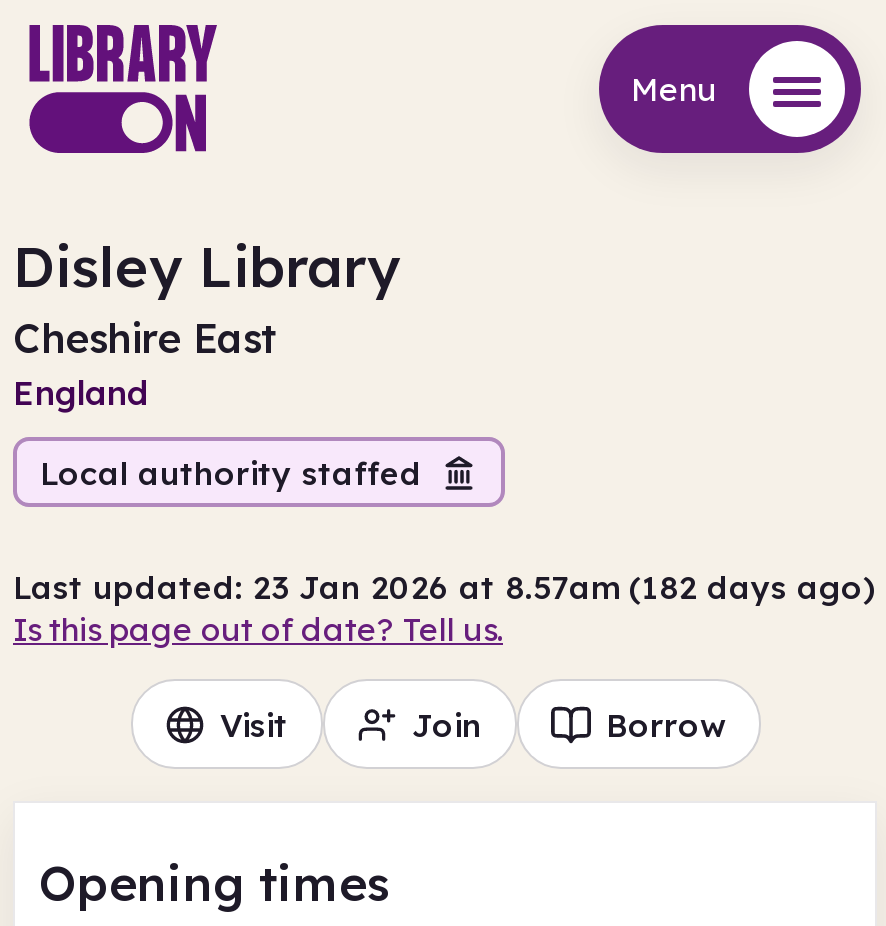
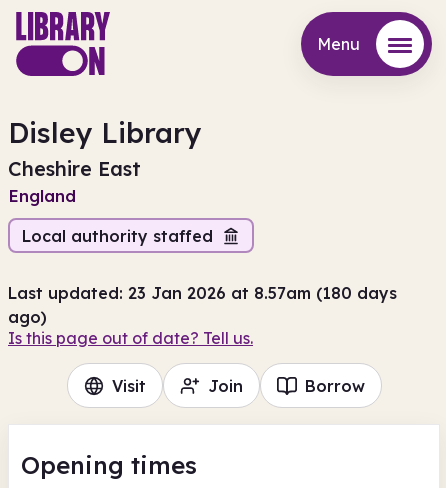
[13,567,875,607] Last updated: 23 Jan 2026 at 8.57am (182 days ago) -> [8,283,397,327] Last updated: 23 Jan 2026 at 8.57am (180 days | ago)

